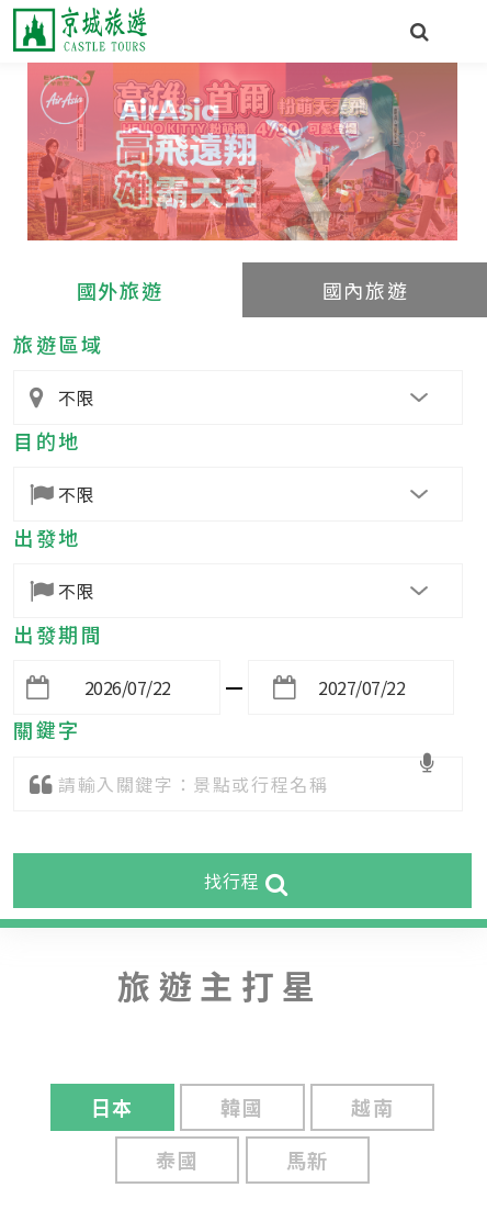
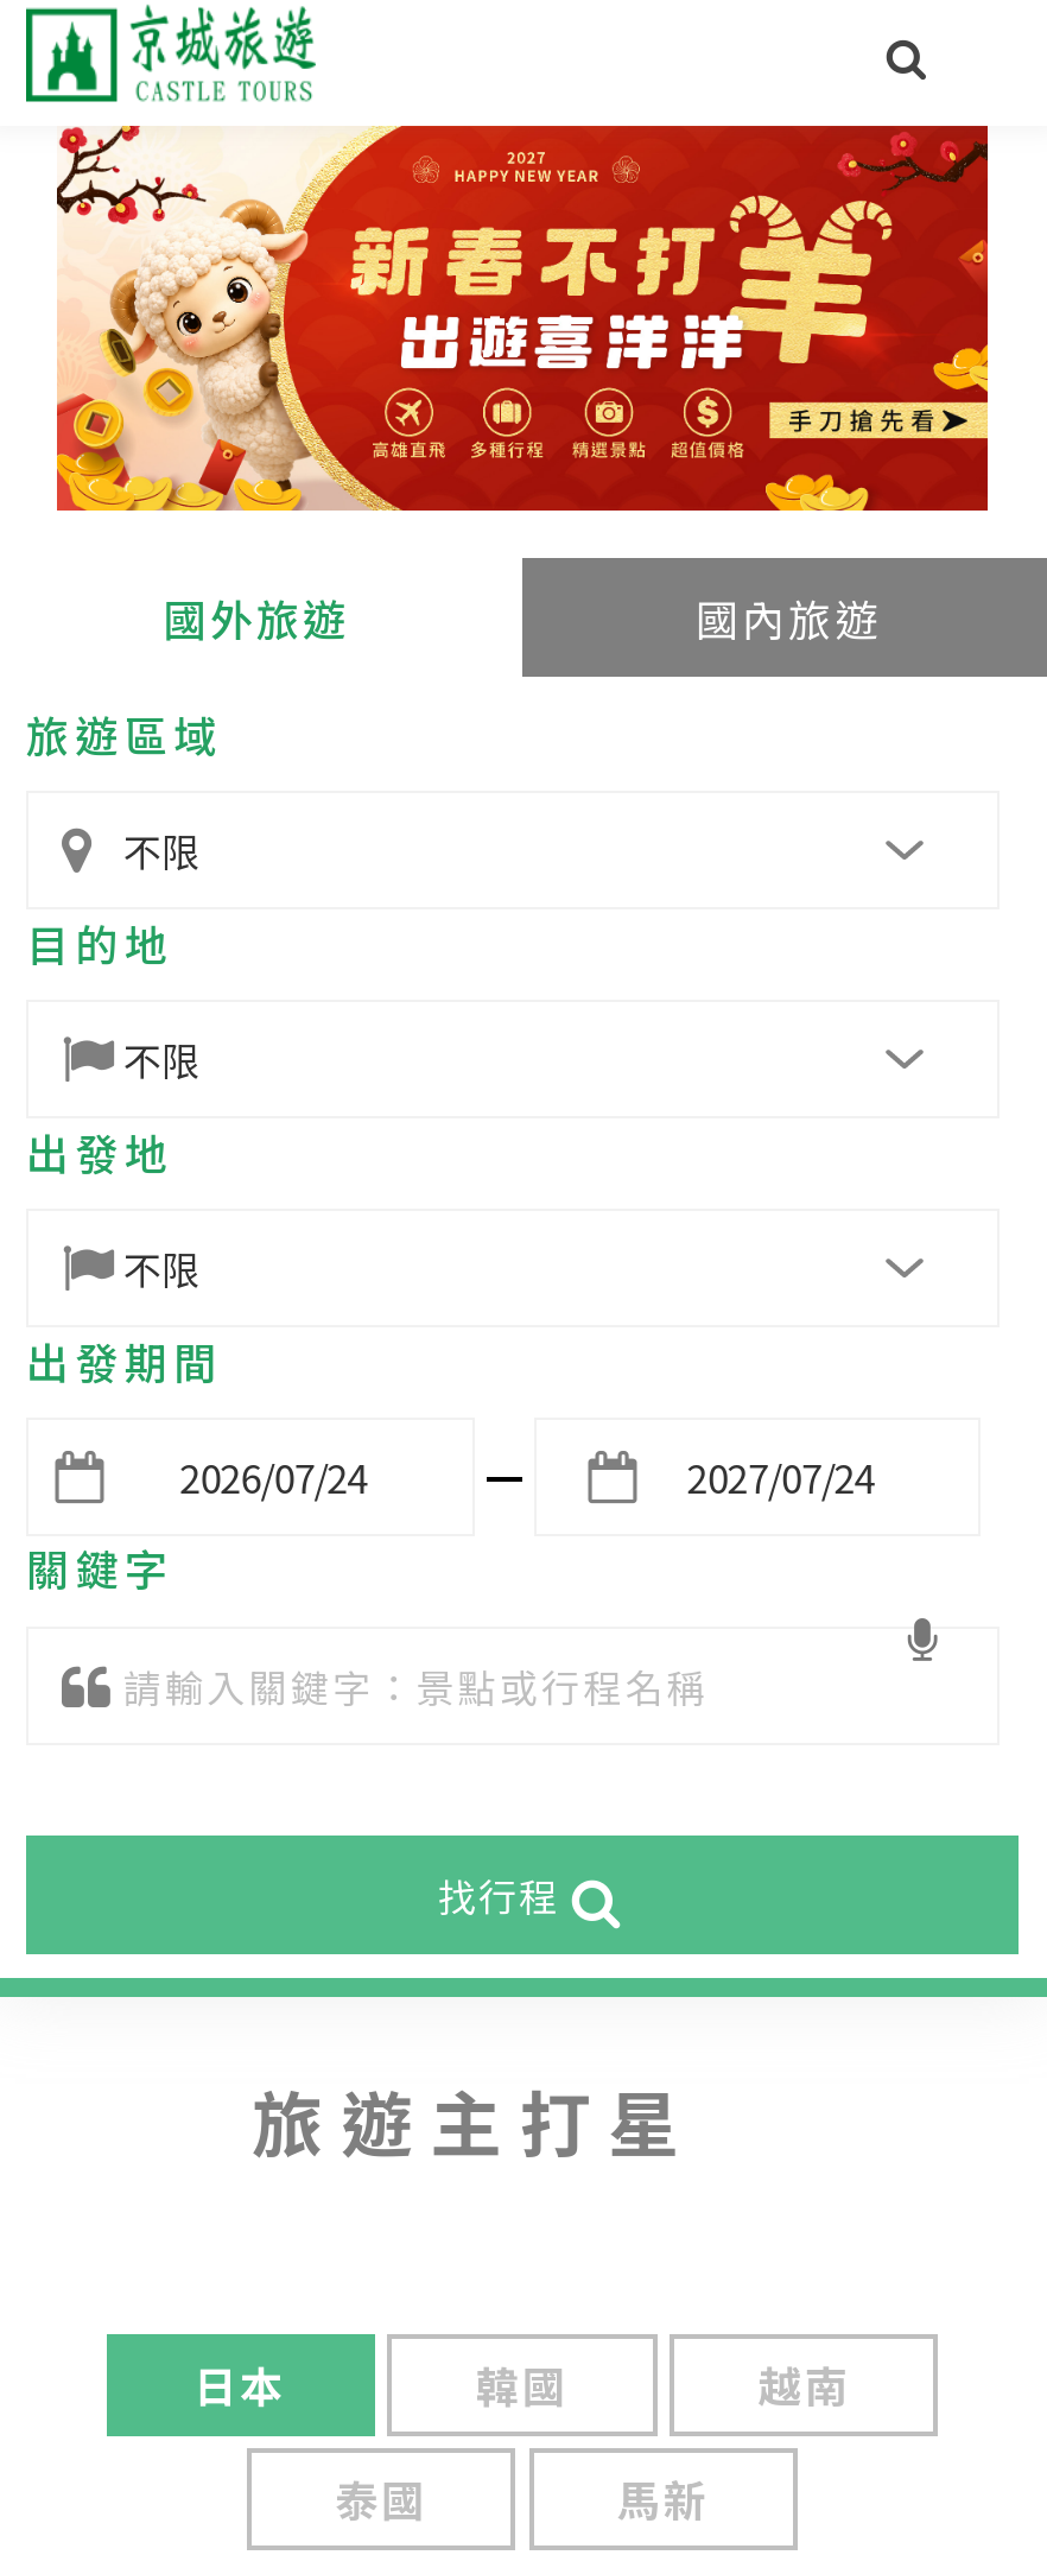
[26,61,458,242] [image] -> [55,123,990,513] [image]

